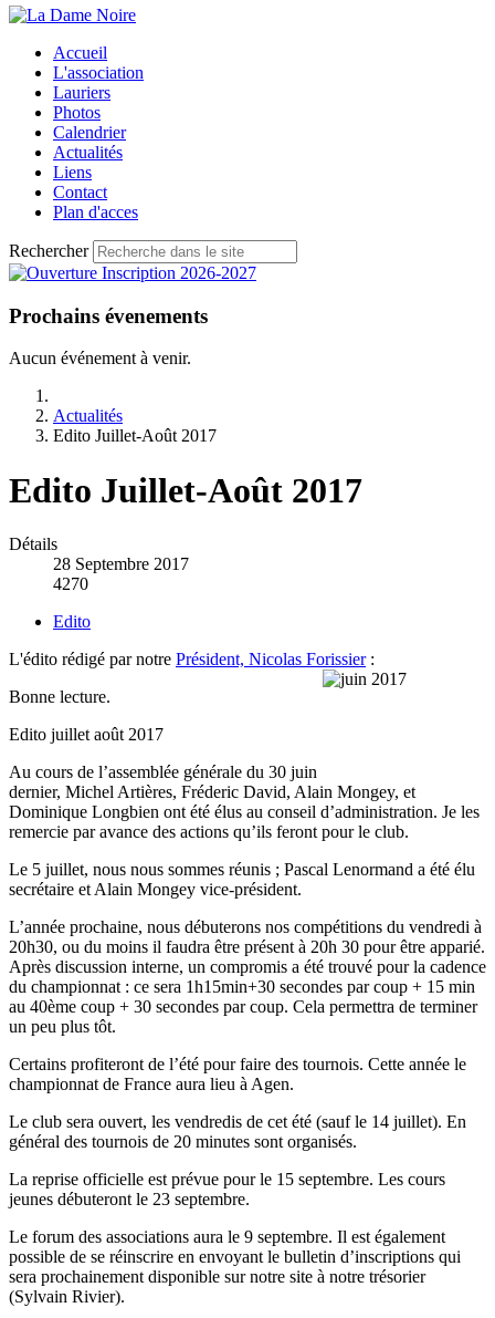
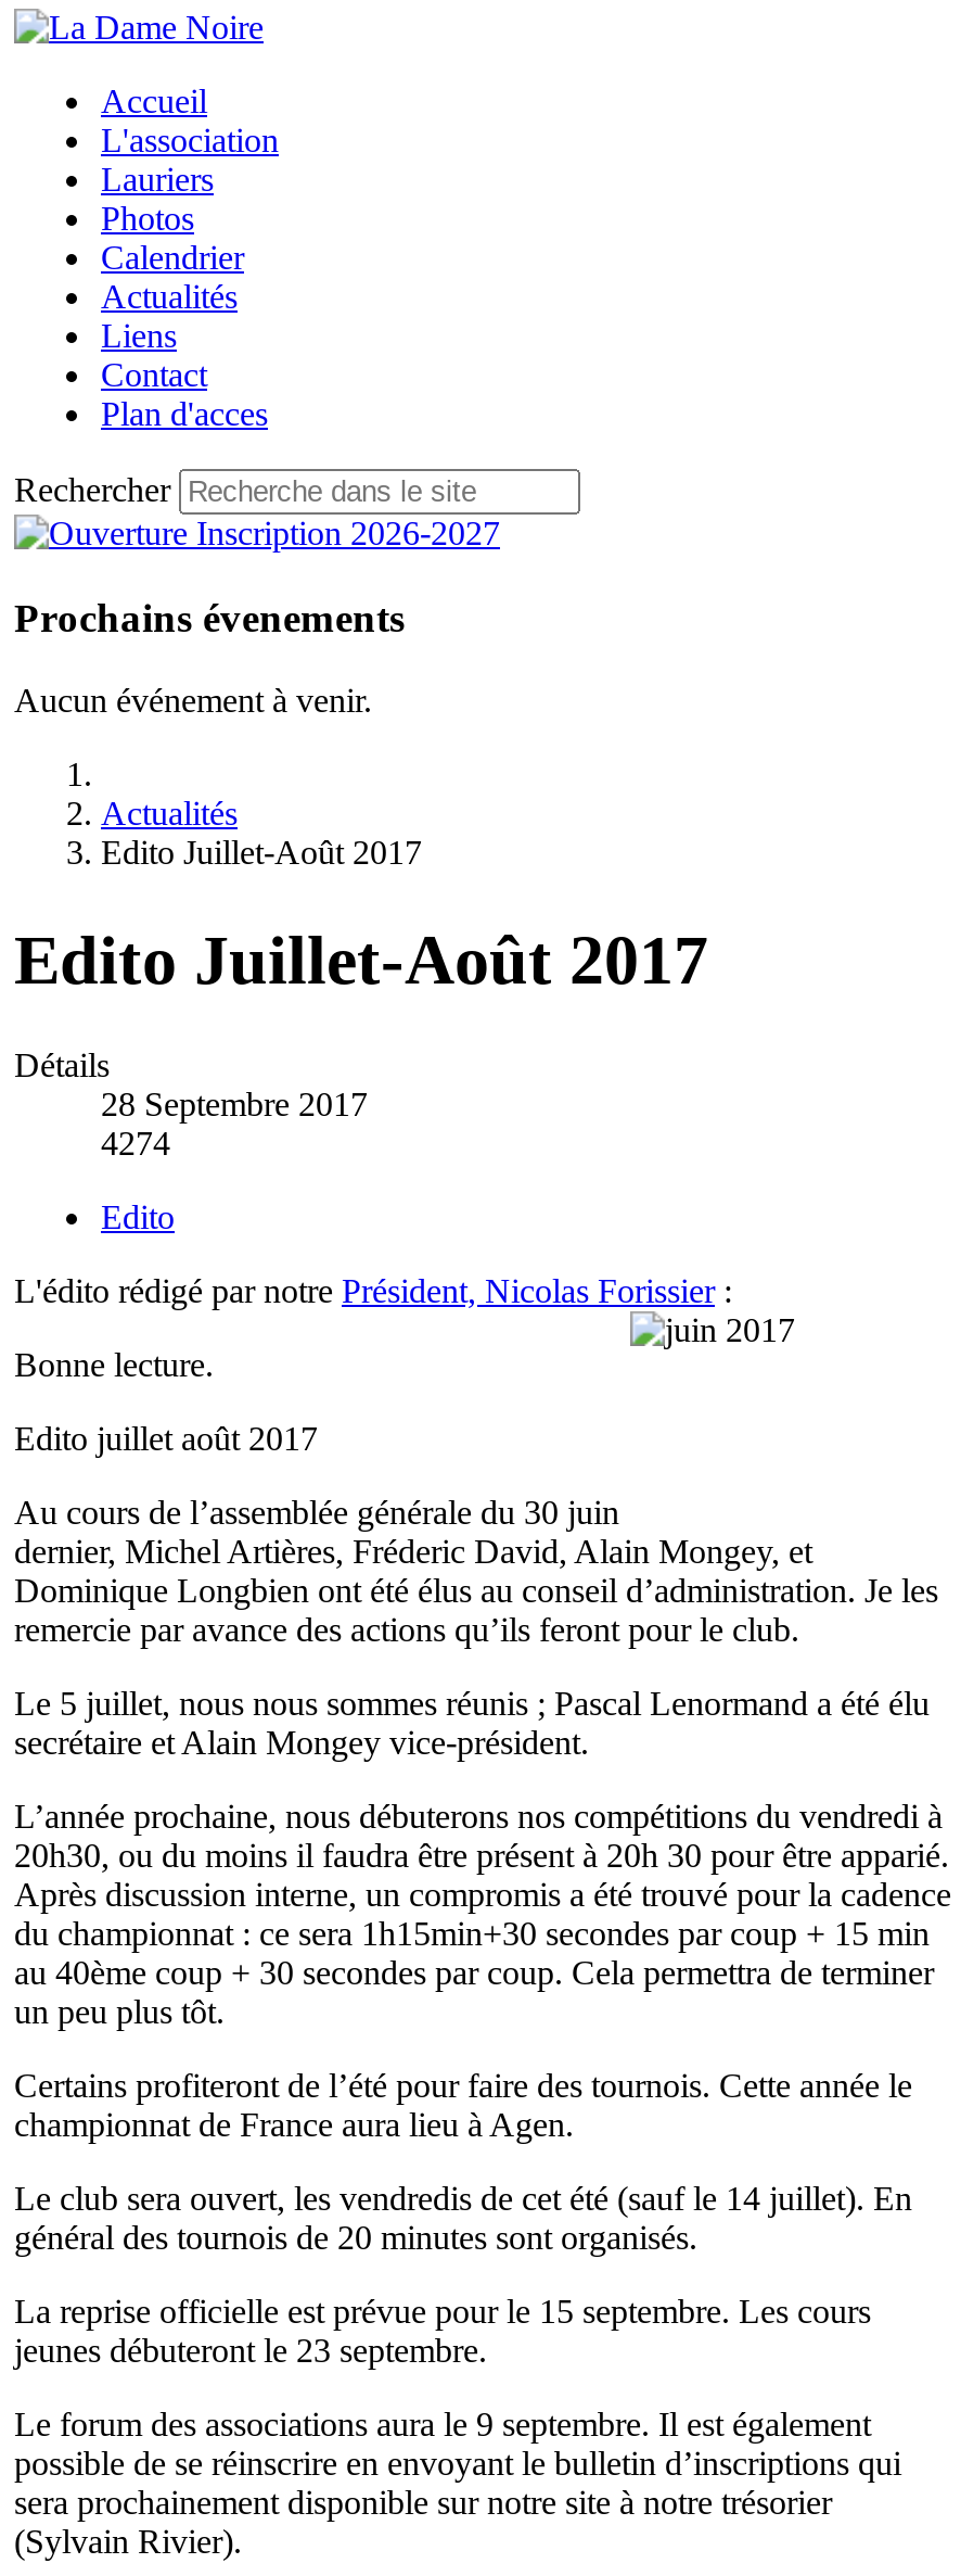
[53,575,88,593] 4270 -> [101,1125,170,1162] 4274

